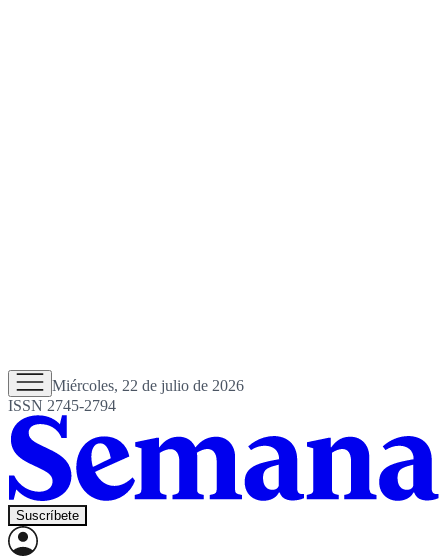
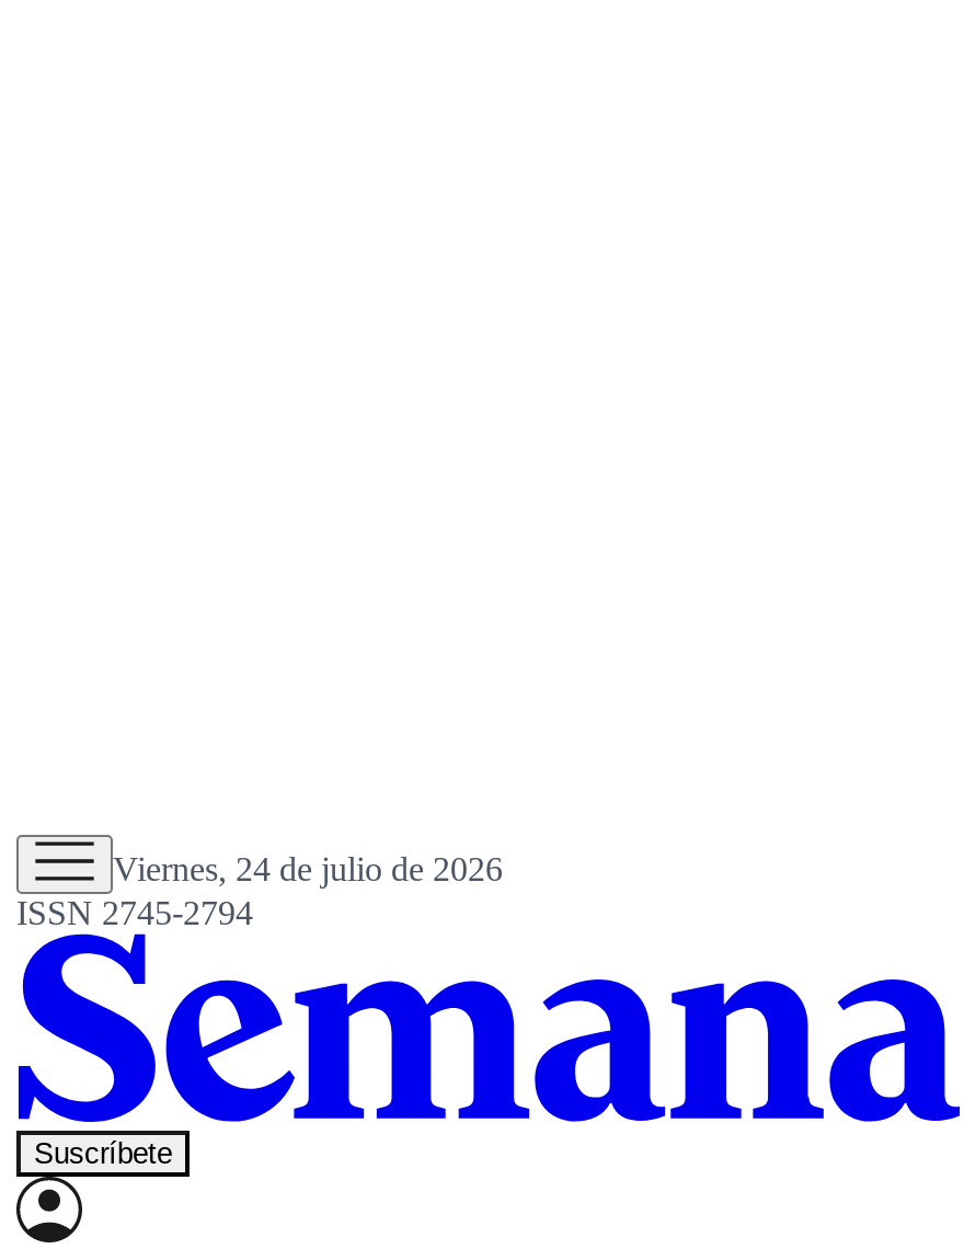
[52,377,244,394] Miércoles, 22 de julio de 2026 -> [113,850,503,887] Viernes, 24 de julio de 2026

